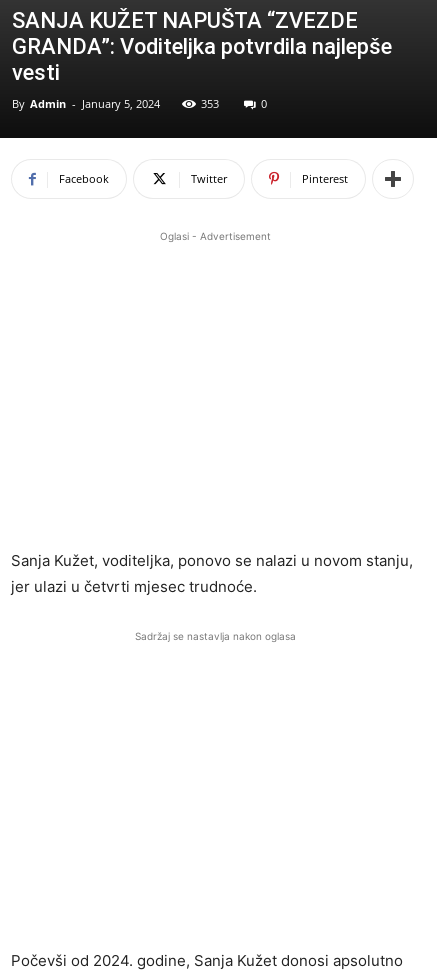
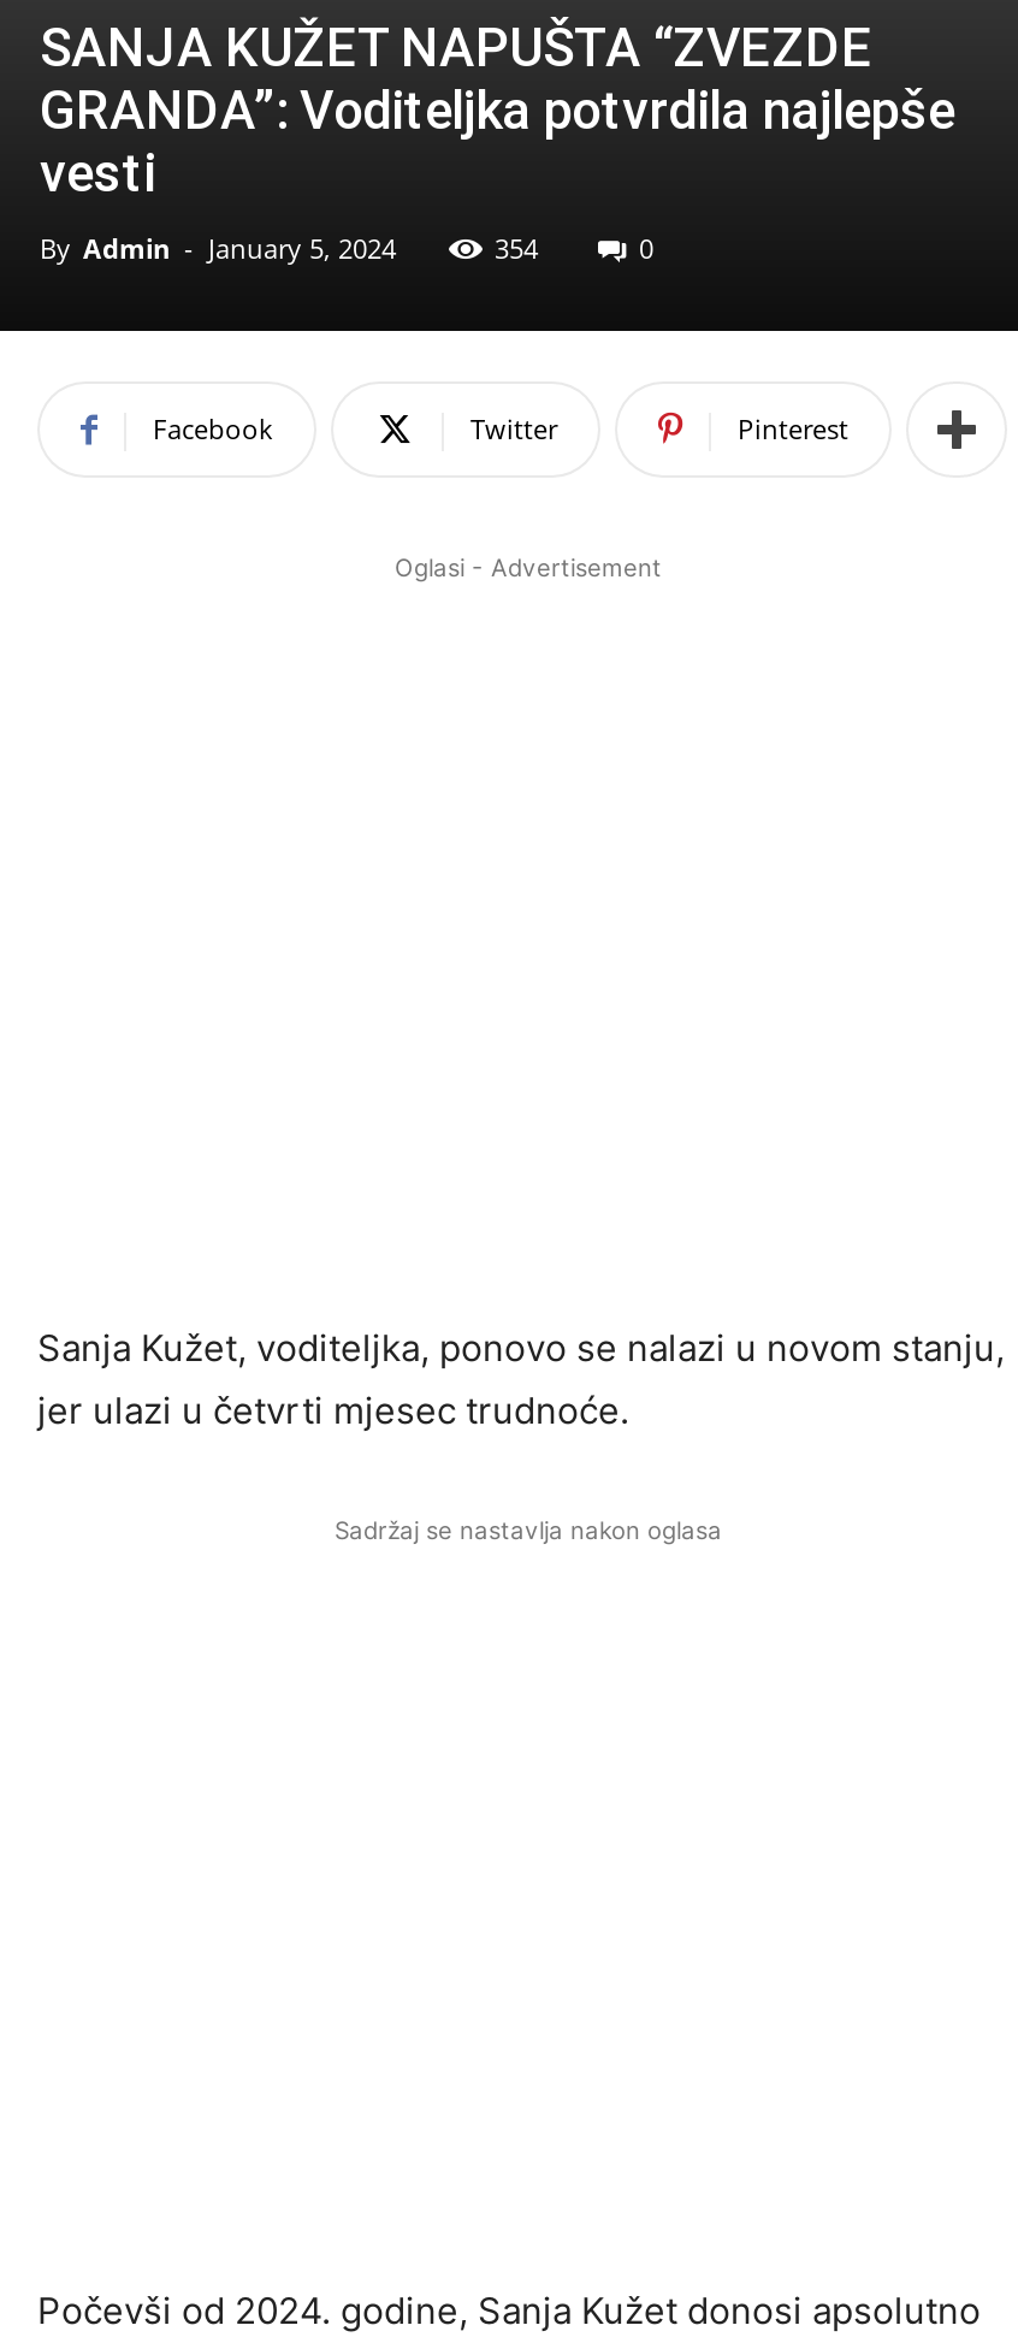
[201,96,219,111] 353 -> [495,230,538,266] 354

